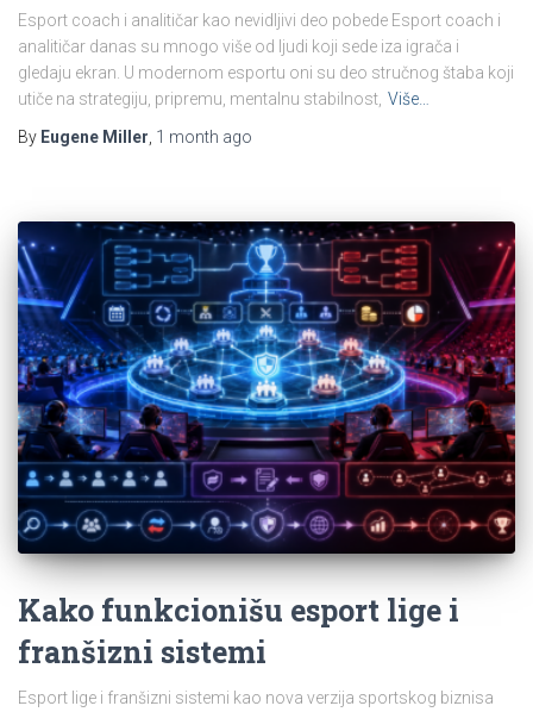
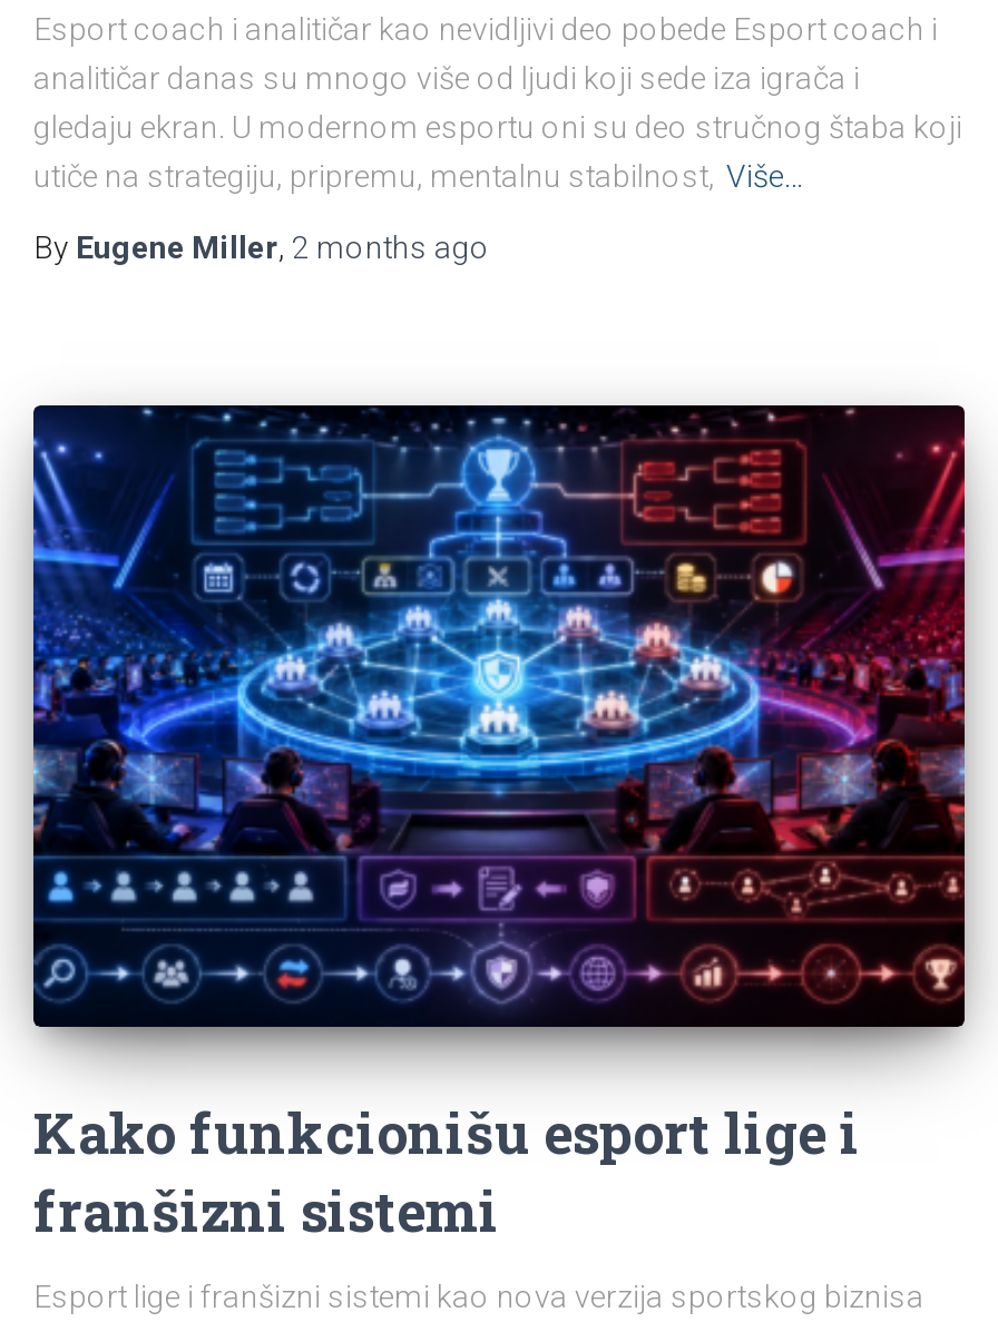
[18,128,252,147] By Eugene Miller, 1 month ago -> [33,229,490,265] By Eugene Miller, 2 months ago

